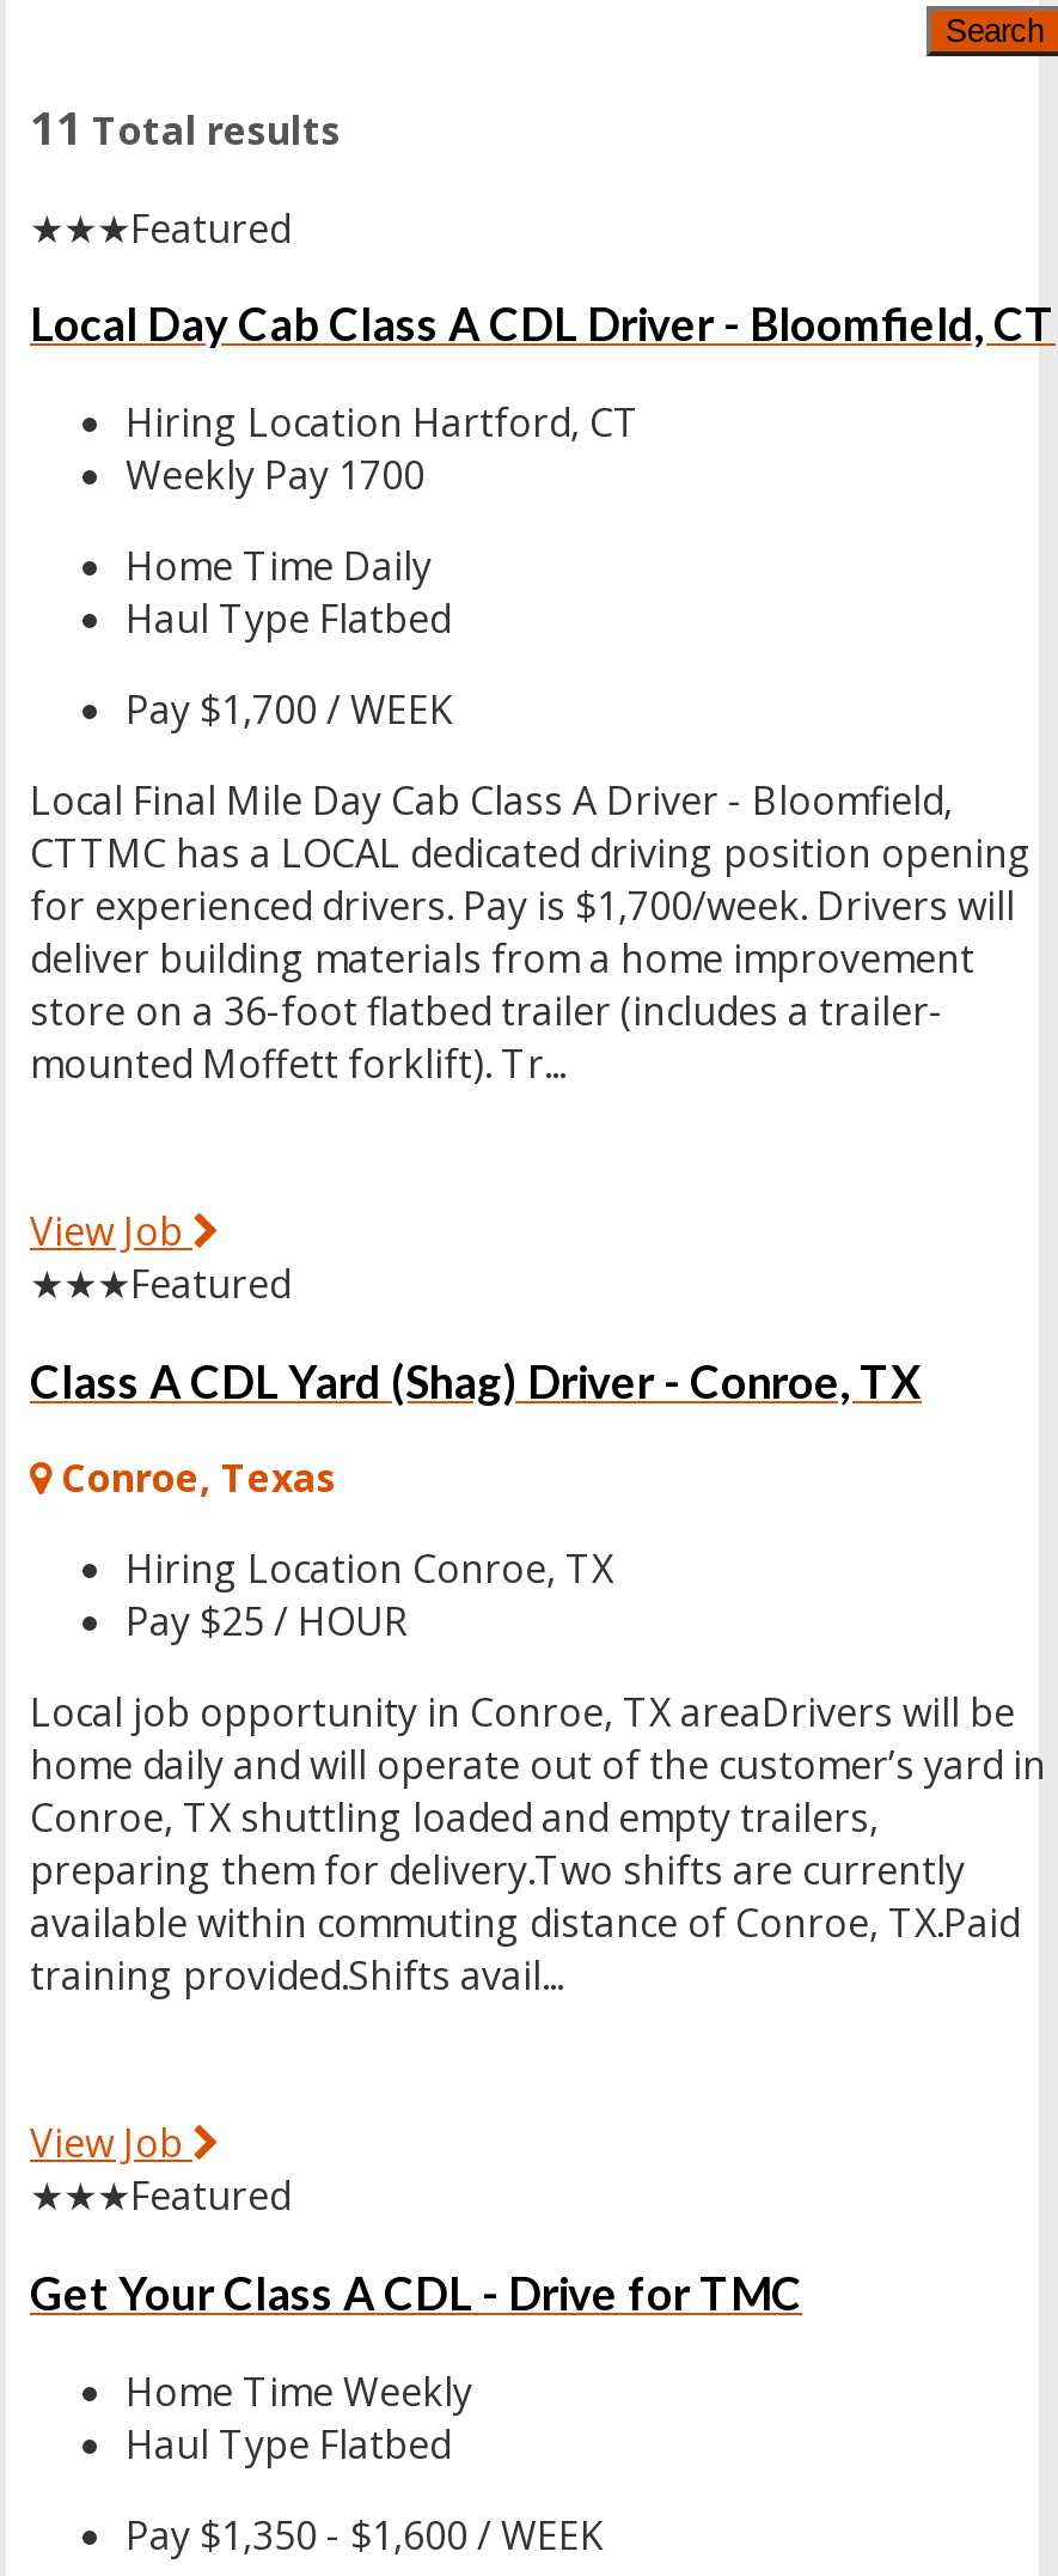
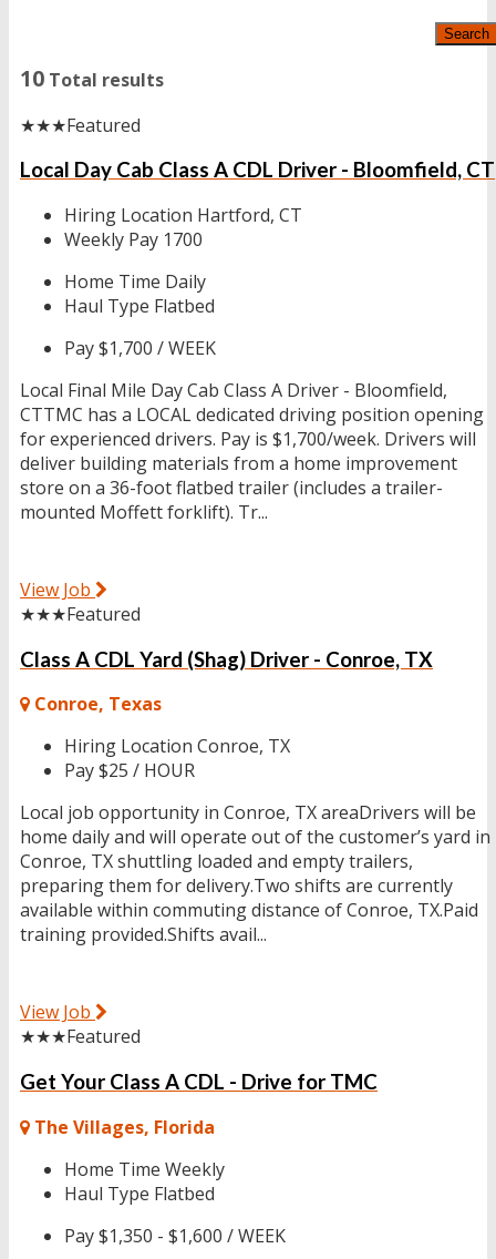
[30,93,341,158] 11 Total results -> [20,63,164,93] 10 Total results
none -> [30,1115,215,1139] The Villages, Florida

